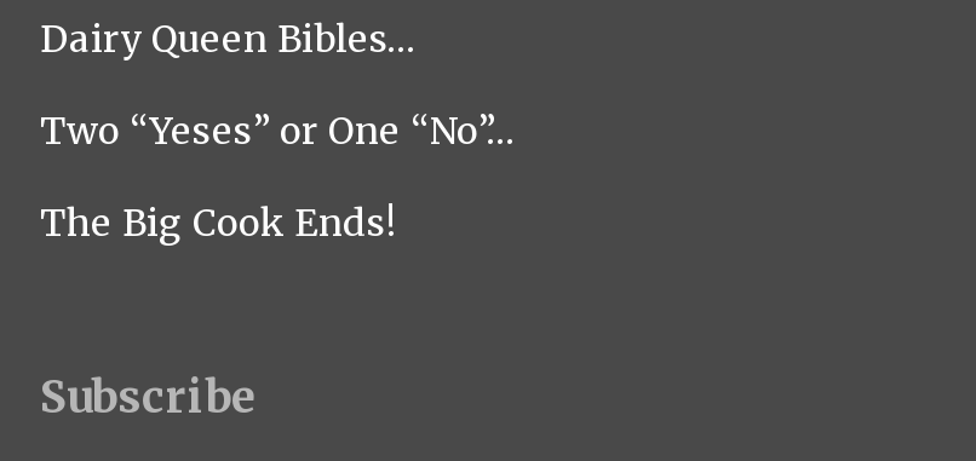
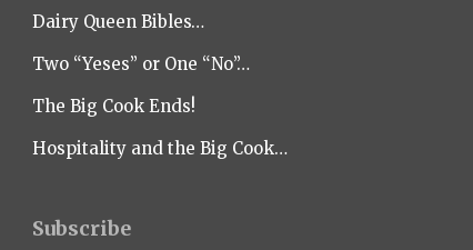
none -> [33,137,288,159] Hospitality and the Big Cook…

